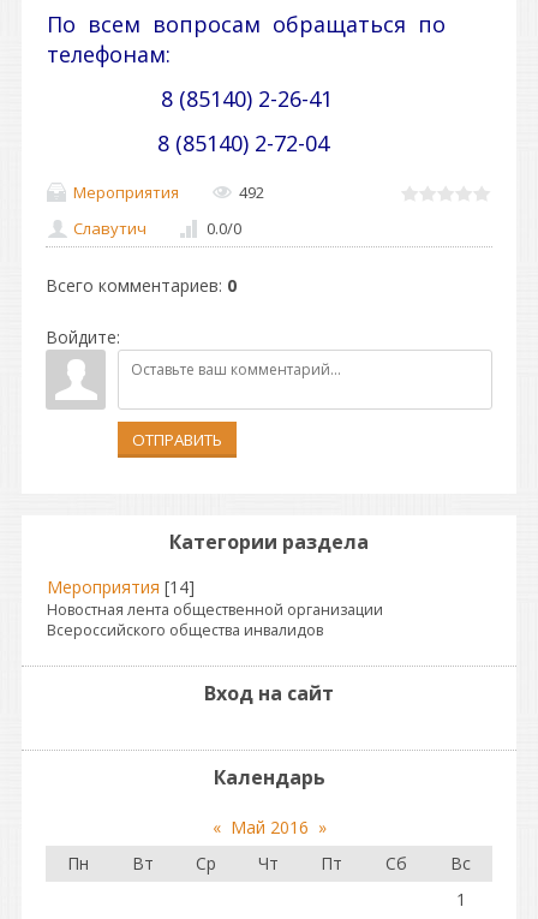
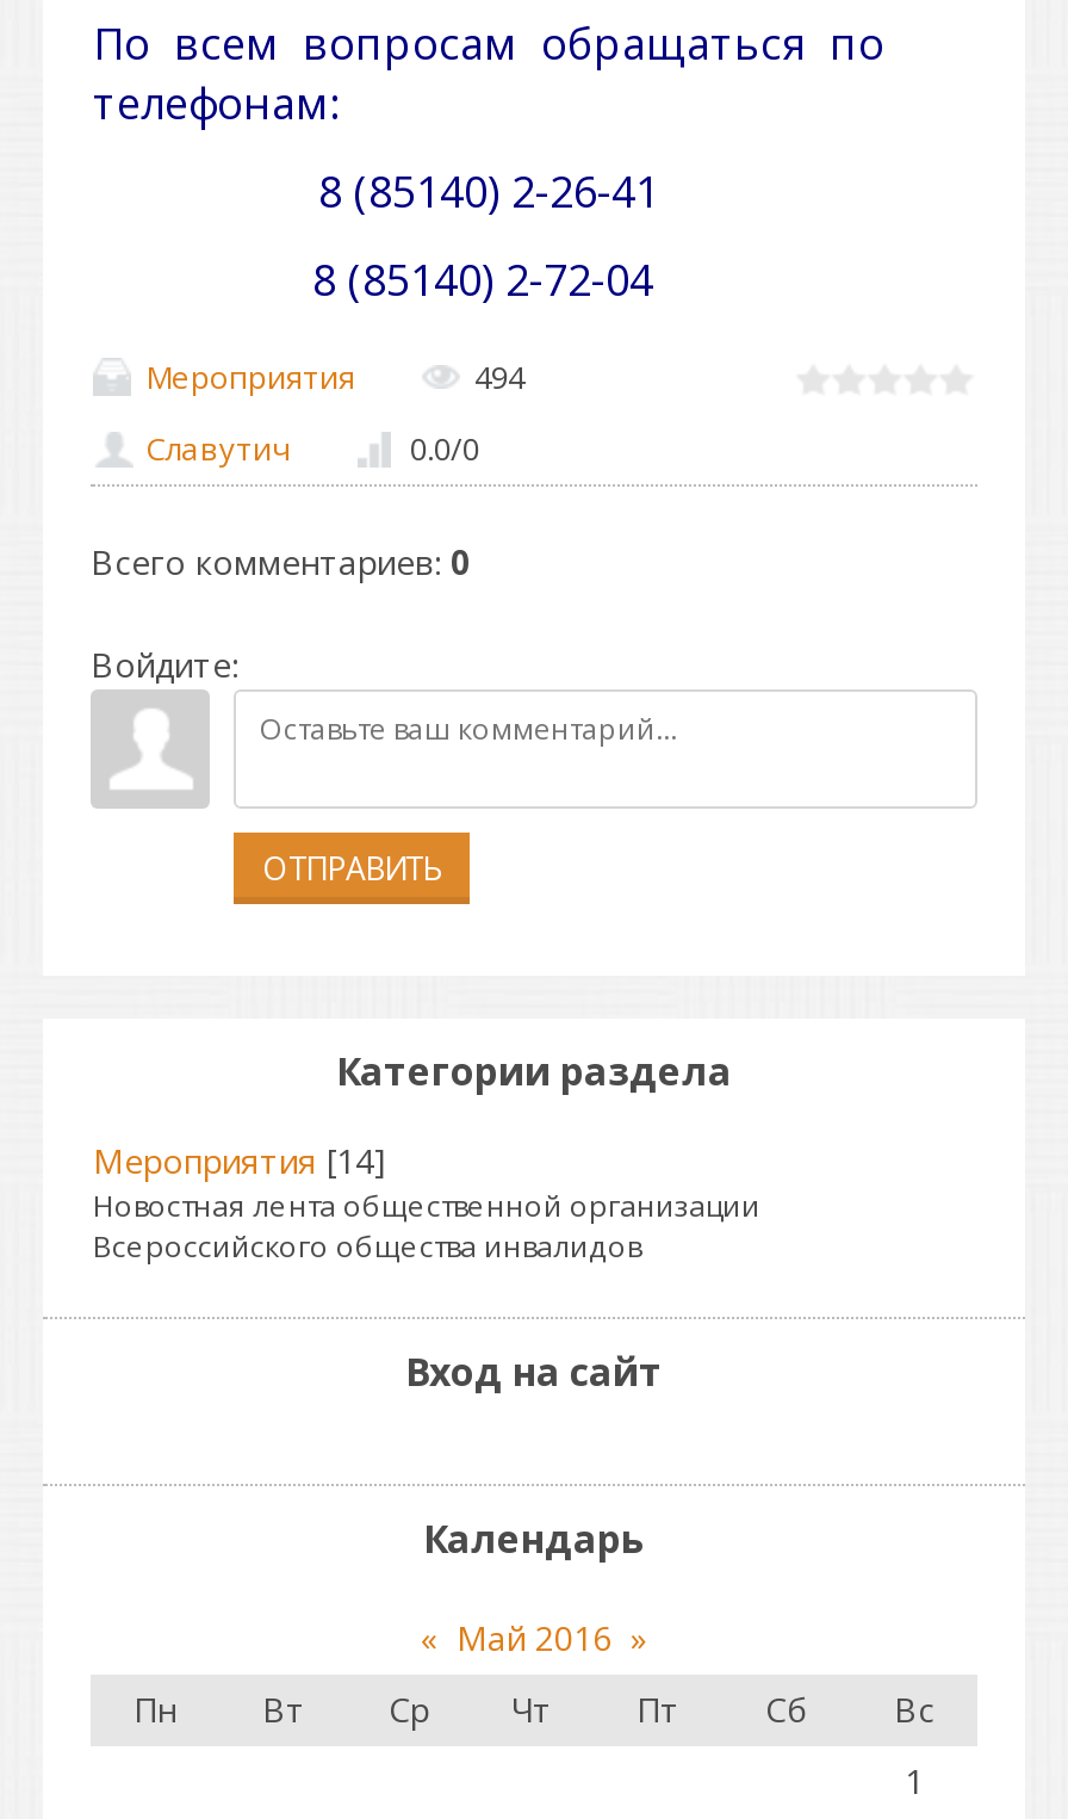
[239,182,264,204] 492 -> [474,356,524,399] 494

